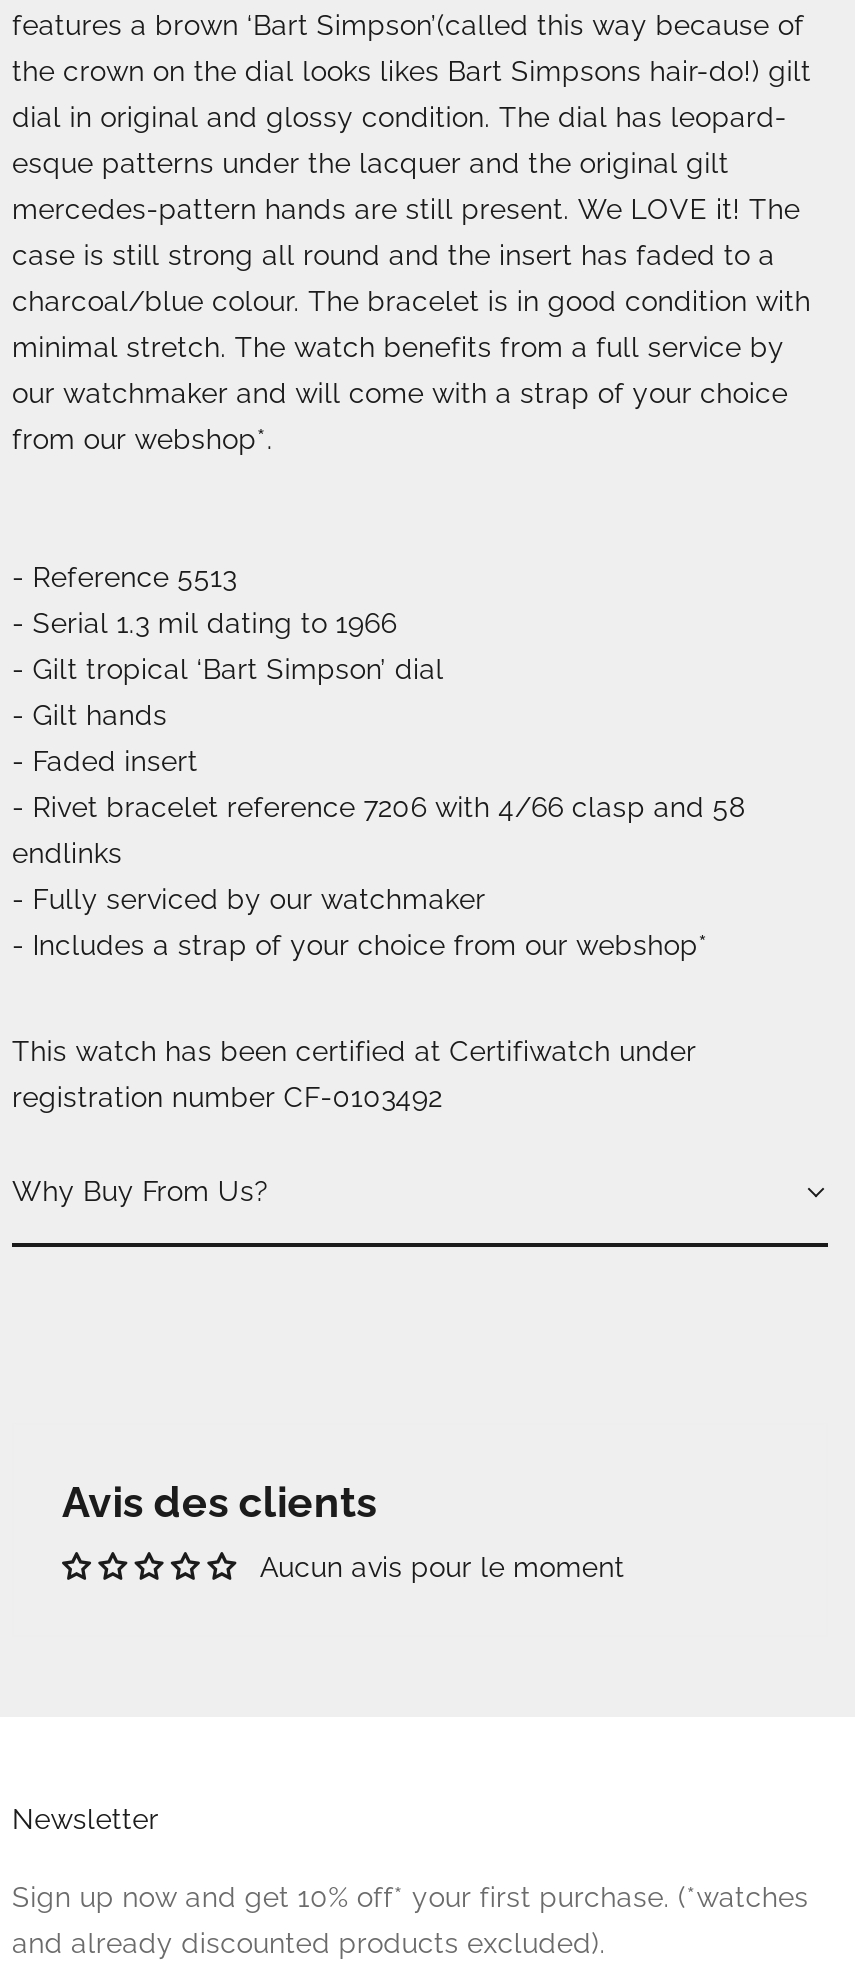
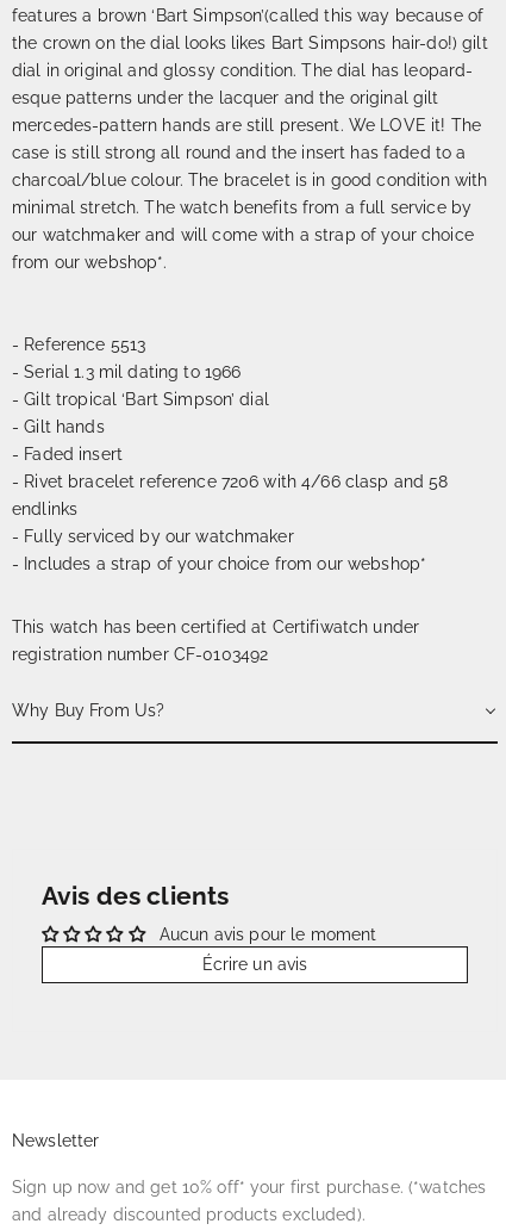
none -> [202,954,308,974] Écrire un avis

